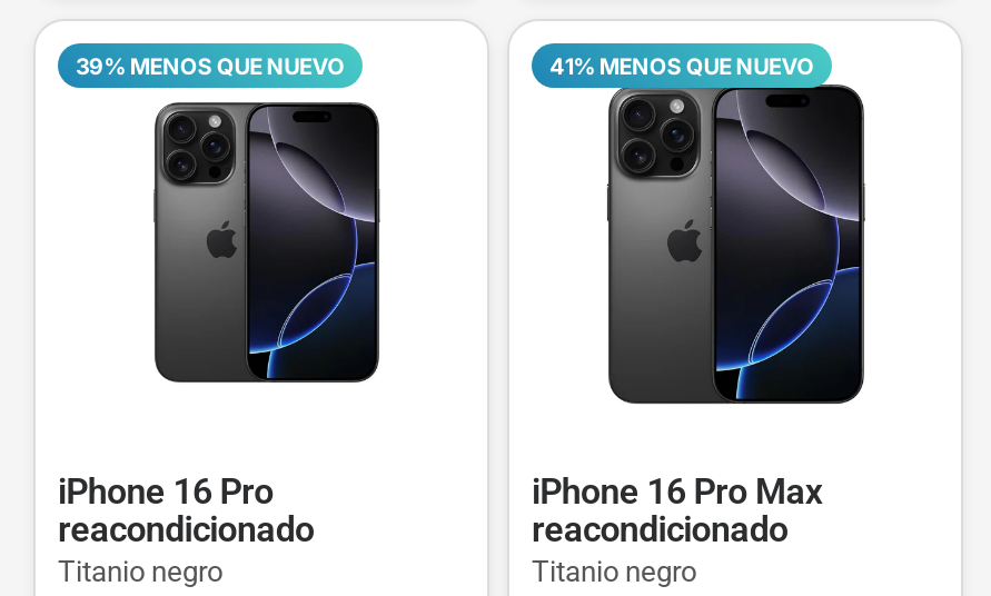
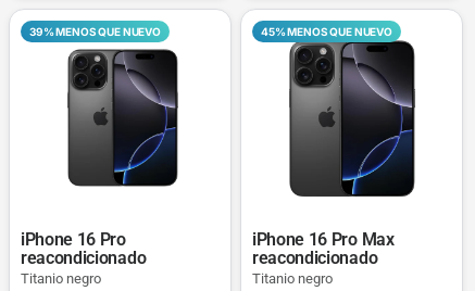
[549,52,814,79] 41% MENOS QUE NUEVO -> [261,26,392,39] 45% MENOS QUE NUEVO

